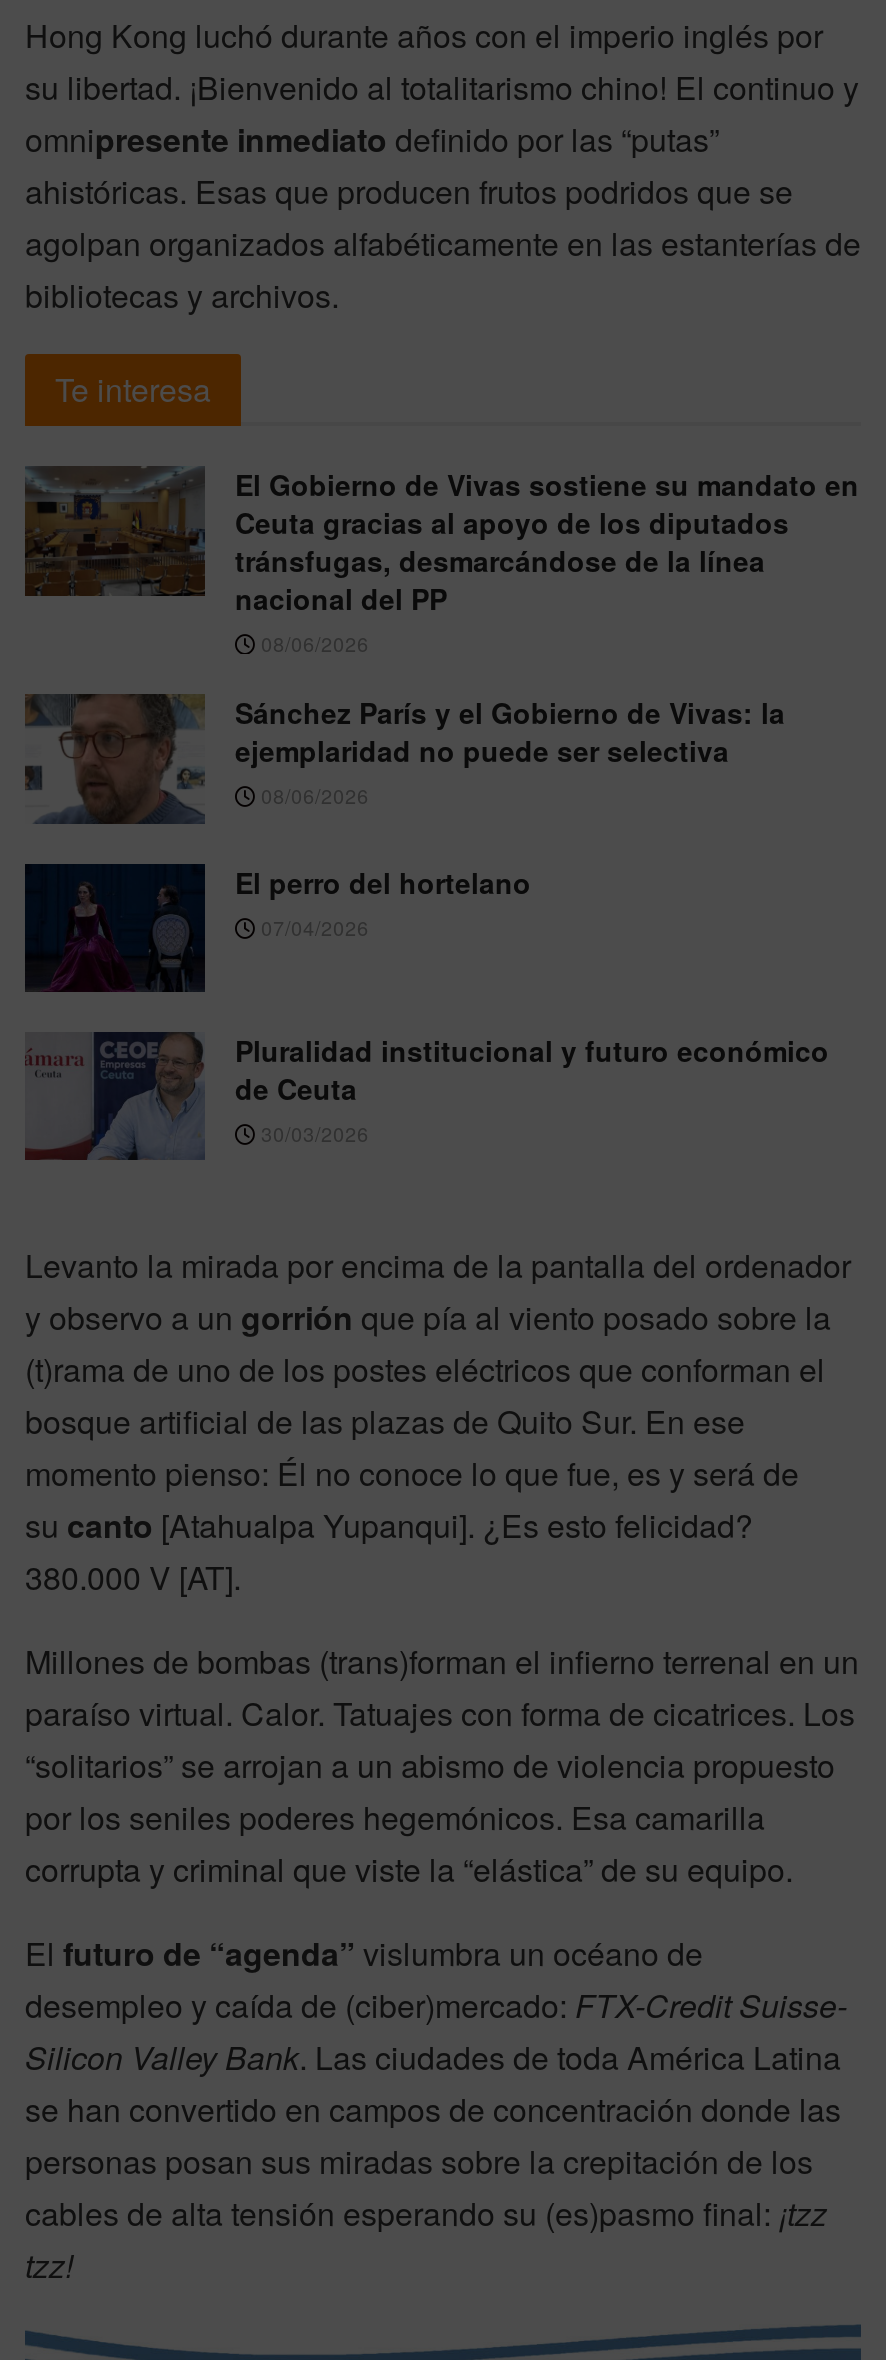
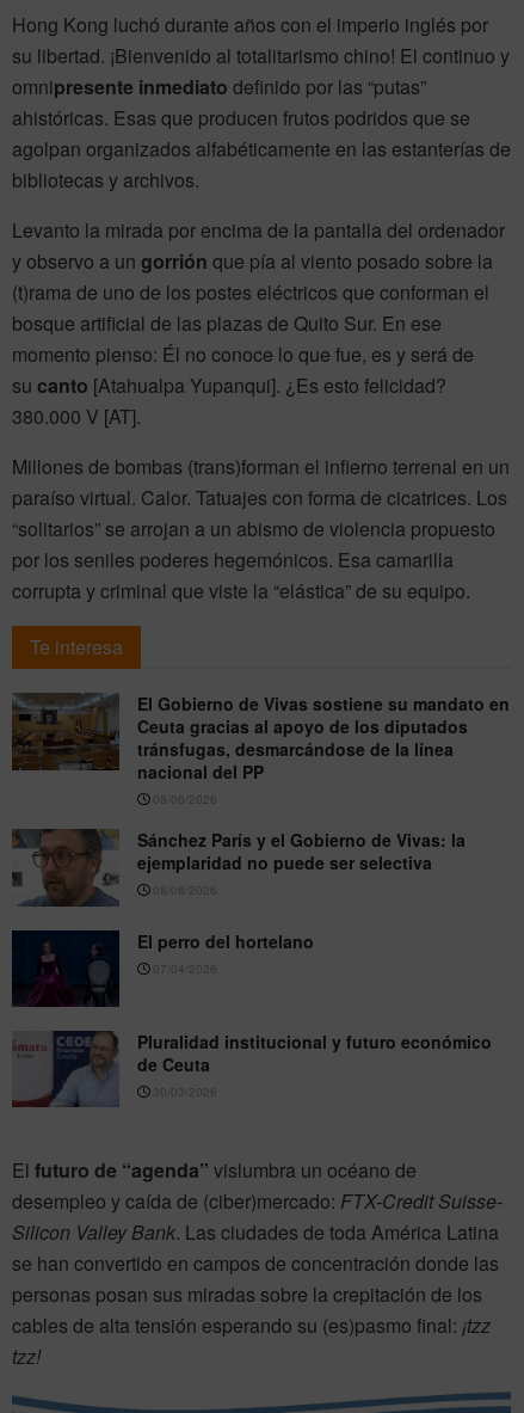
moved [23,464,859,1148] -> [11,692,510,1100]: [image] | El Gobierno de Vivas sostiene su mandato en | Ceuta gracias al apoyo de los diputados | ... | de Ceuta | 30/03/2026
moved [25,1242,859,1892] -> [12,216,510,605]: Levanto la mirada por encima de la pantalla del ordenador | y observo a un gorrión que pía al viento posado sobre la | (t)rama de uno de los postes eléctricos que conforman el | ... | por los seniles poderes hegemónicos. Esa camarilla | corrupta y criminal que viste la “elástica” de su equipo.

